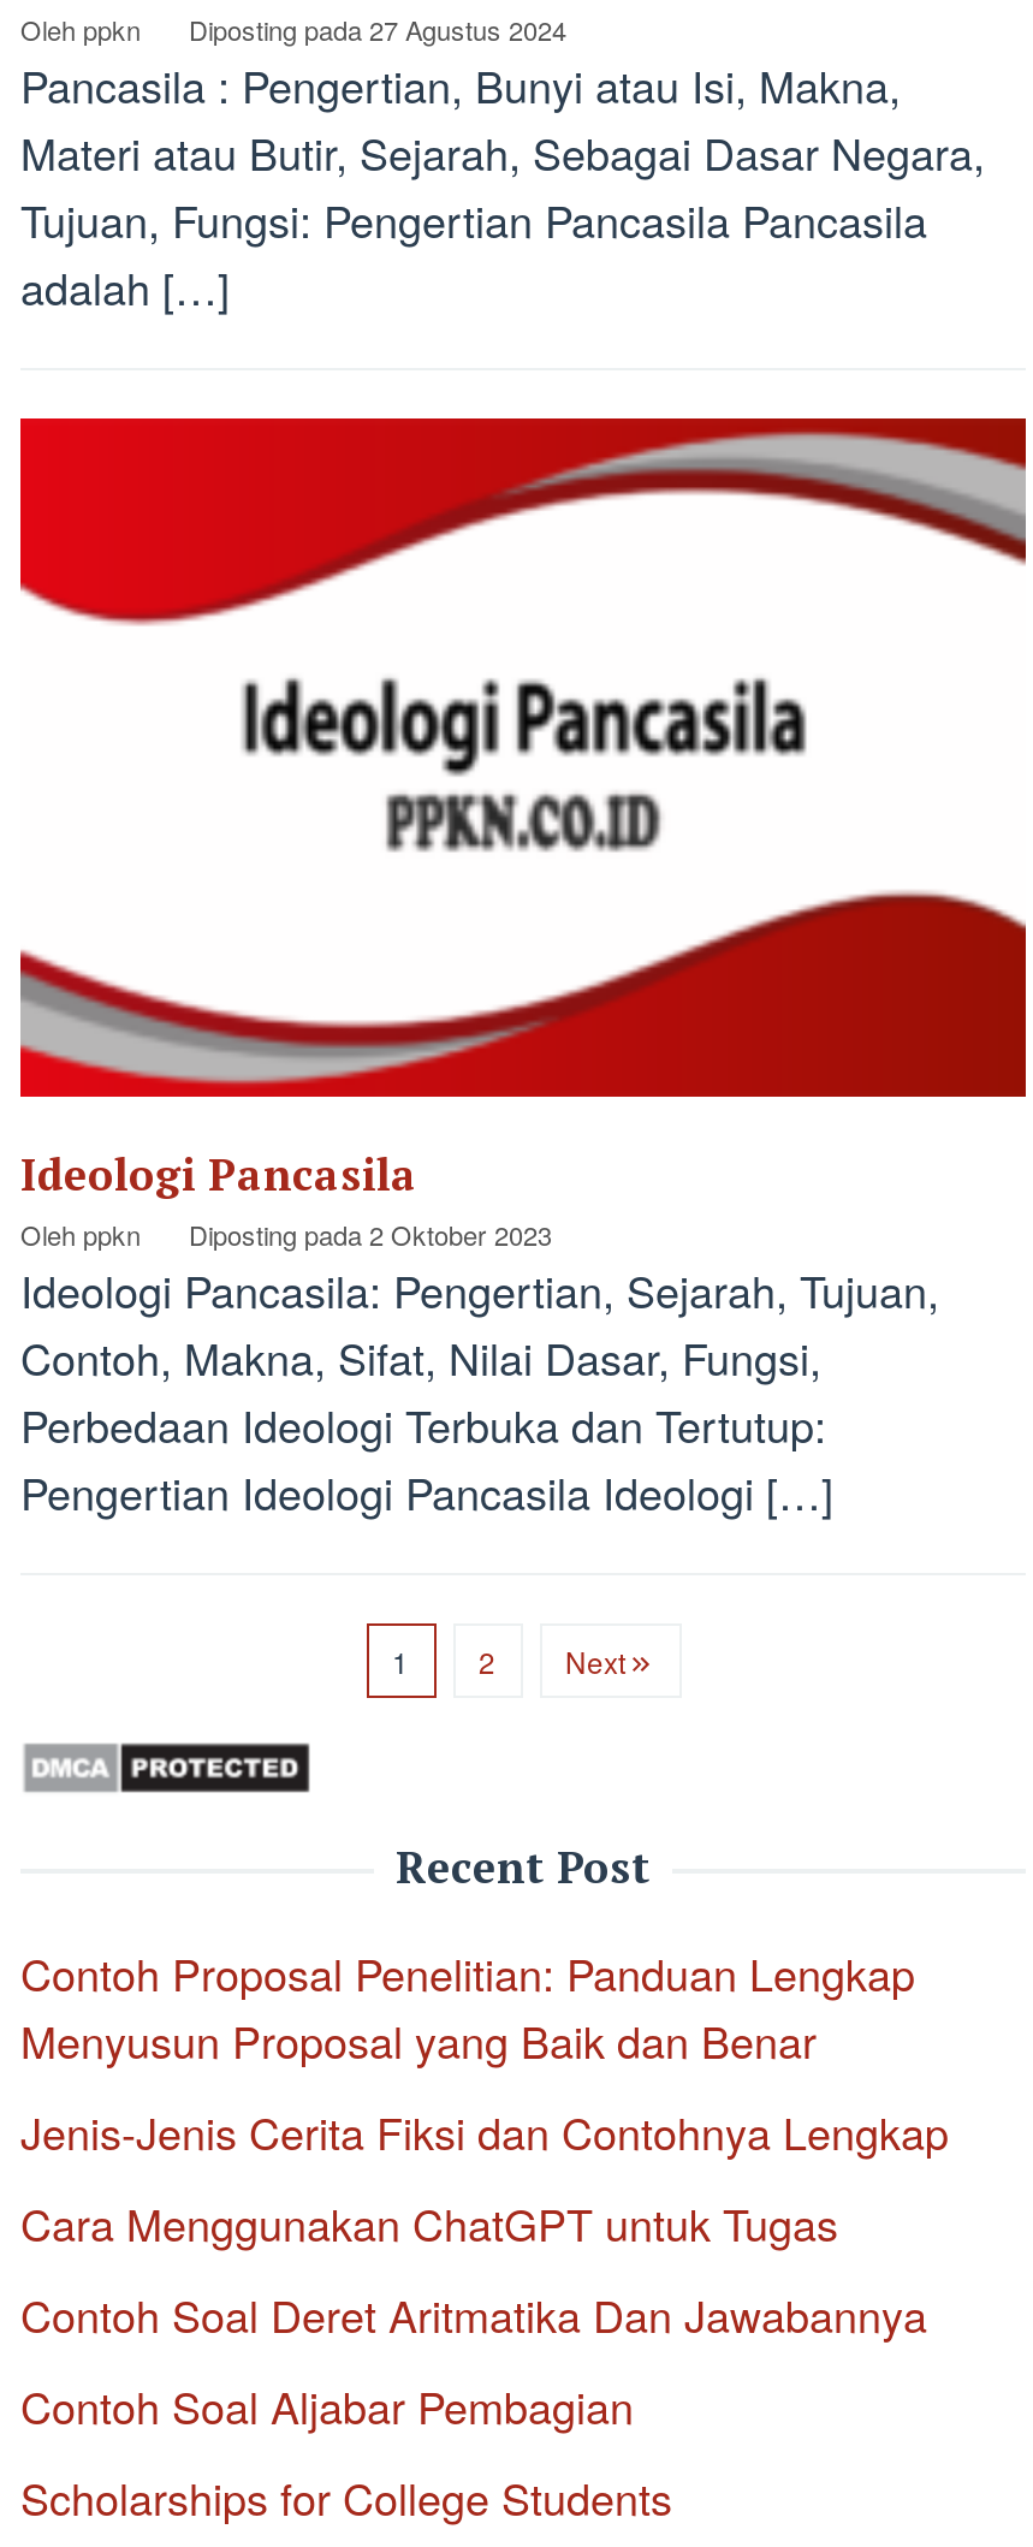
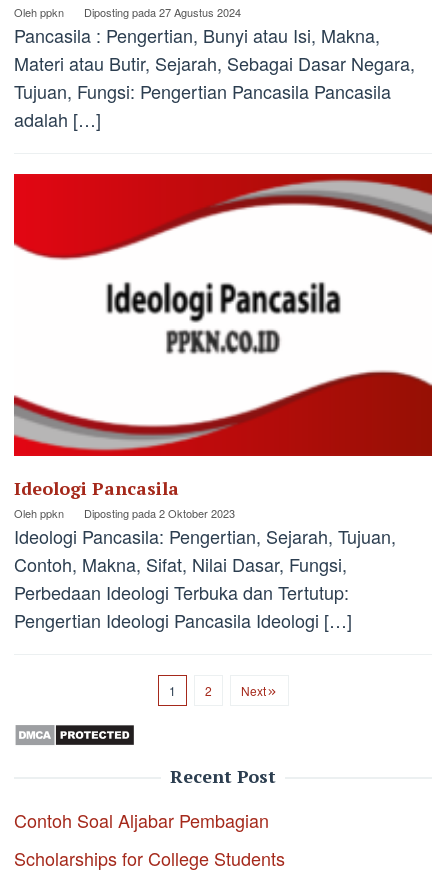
[20,1940,949,2344] Contoh Proposal Penelitian: Panduan Lengkap | Menyusun Proposal yang Baik dan Benar | Jenis-Jenis Cerita Fiksi dan Contohnya Lengkap | Cara Menggunakan ChatGPT untuk Tugas | Contoh Soal Deret Aritmatika Dan Jawabannya -> none

